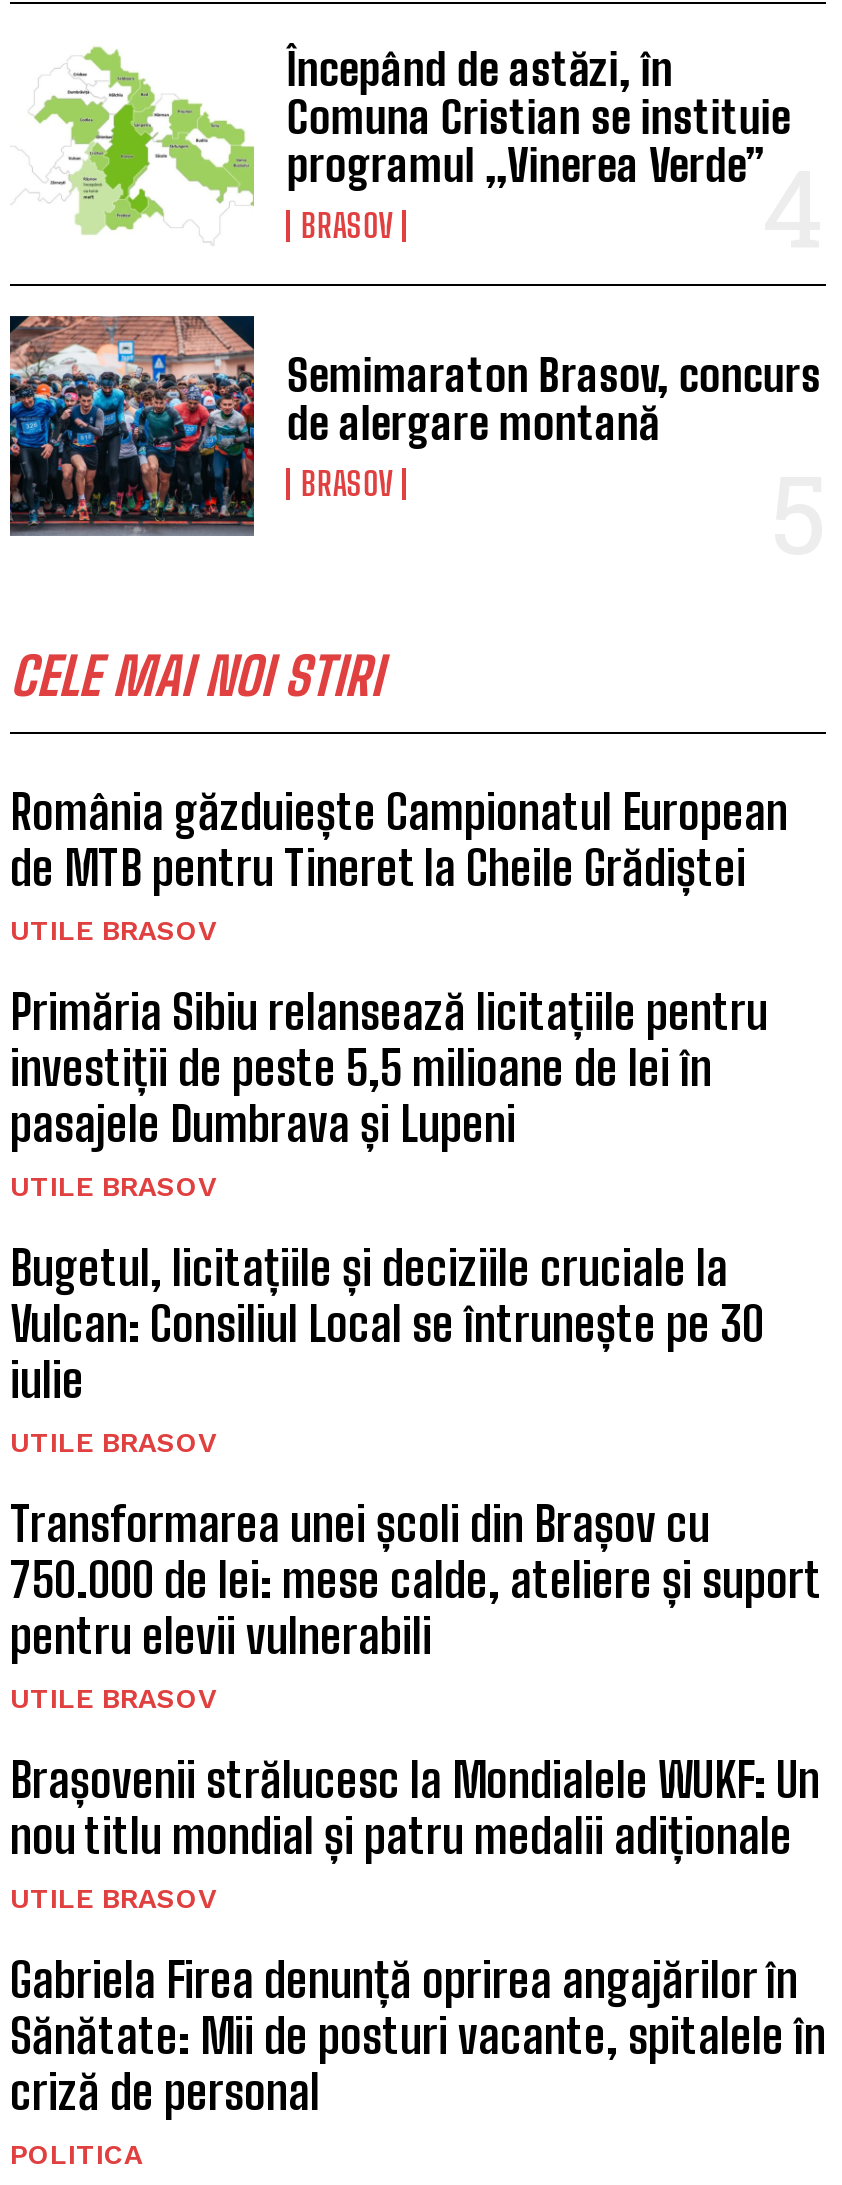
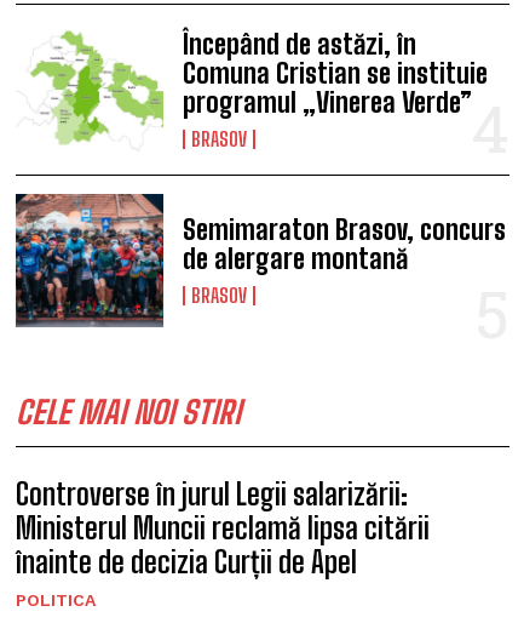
[10,782,826,2120] România găzduiește Campionatul European | de MTB pentru Tineret la Cheile Grădiștei | UTILE BRASOV | Primăria Sibiu relansează licitațiile pentru | investiții de peste 5,5 milioane de lei în | pasajele Dumbrava și Lupeni | UTILE BRASOV | Bugetul, licitațiile și deciziile cruciale la | Vulcan: Consiliul Local se întrunește pe 30 | iulie | UTILE BRASOV | Transformarea unei școli din Brașov cu | 750.000 de lei: mese calde, ateliere și suport | pentru elevii vulnerabili | UTILE BRASOV | Brașovenii strălucesc la Mondialele WUKF: Un | nou titlu mondial și patru medalii adiționale | UTILE BRASOV | Gabriela Firea denunță oprirea angajărilor în | Sănătate: Mii de posturi vacante, spitalele în | criză de personal -> [16,476,430,579] Controverse în jurul Legii salarizării: | Ministerul Muncii reclamă lipsa citării | înainte de decizia Curții de Apel

